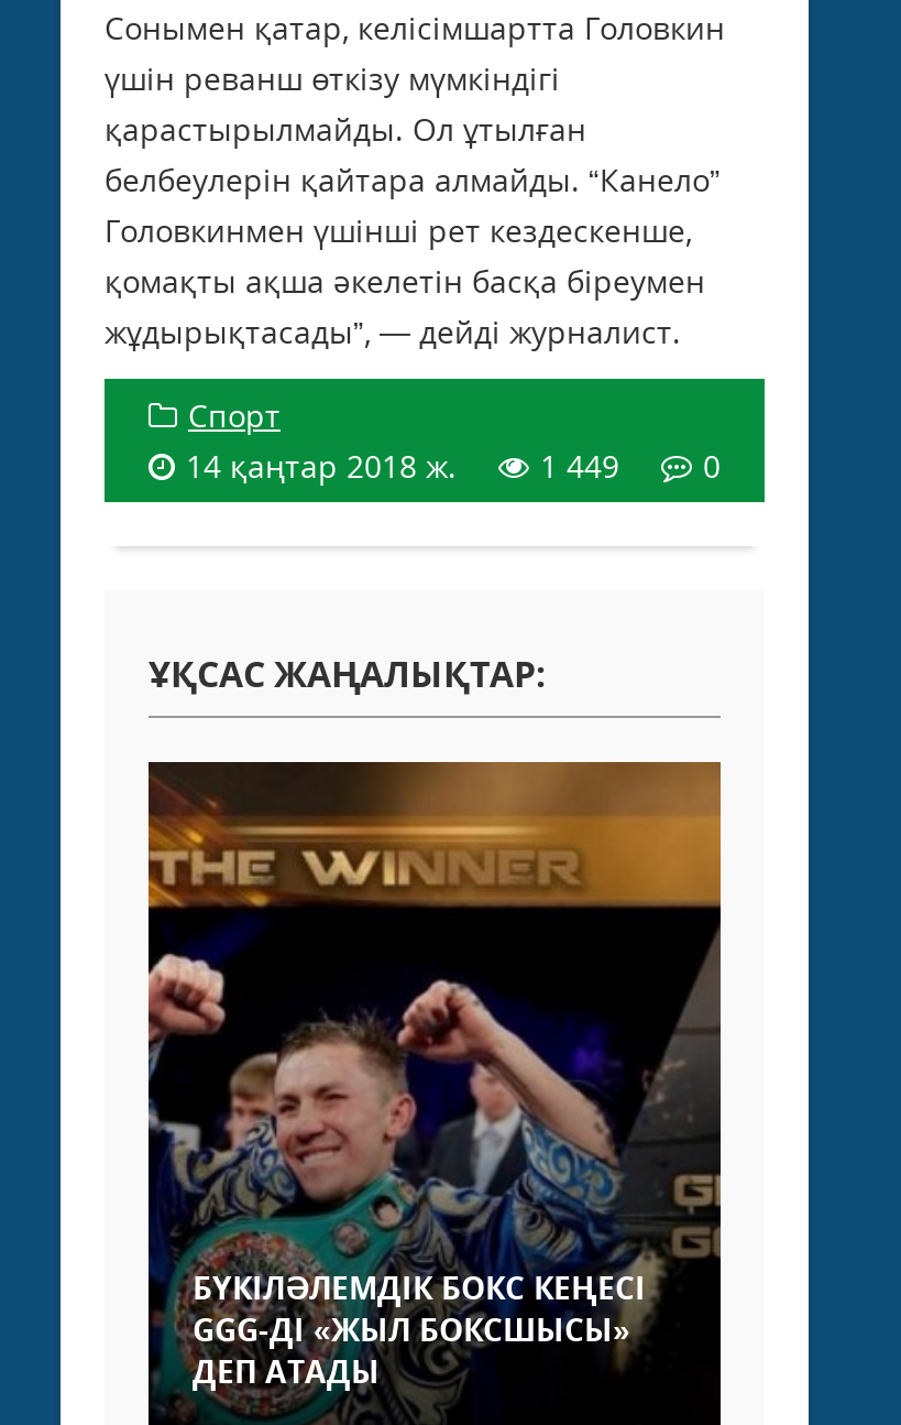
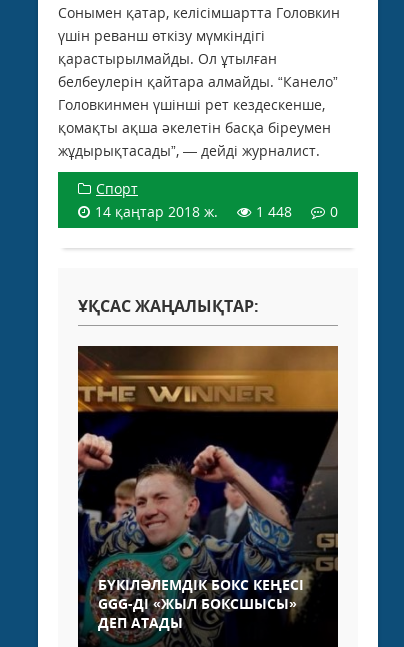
[186,445,721,487] 14 қаңтар 2018 ж. 1 449 0 -> [95,202,338,221] 14 қаңтар 2018 ж. 1 448 0

